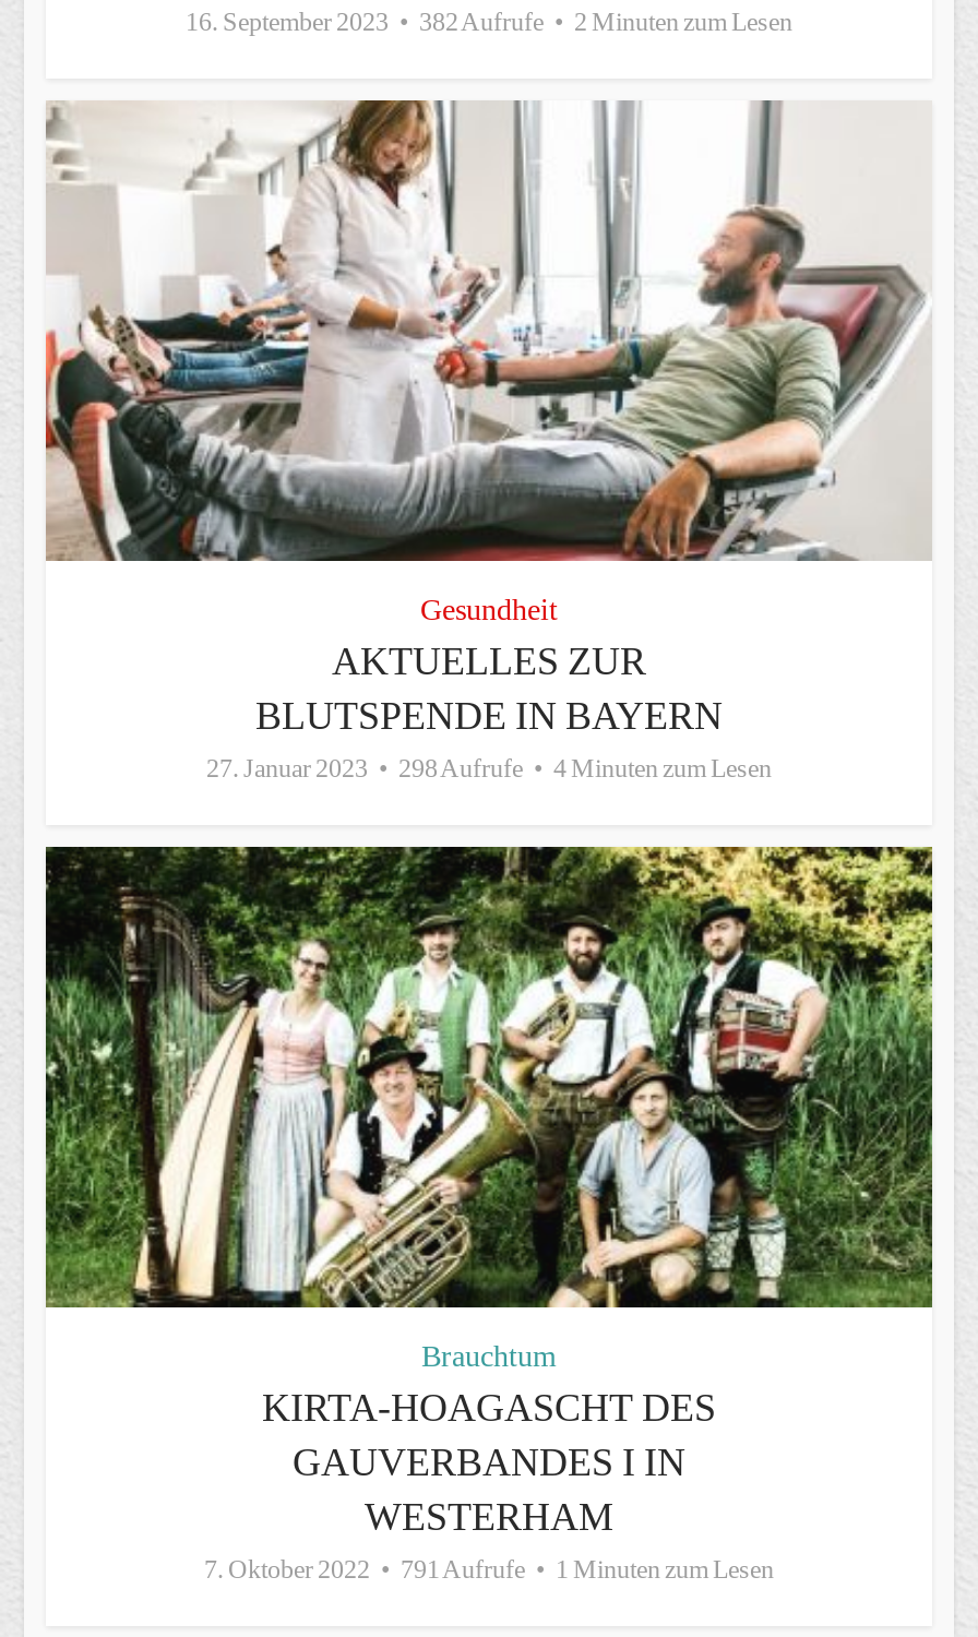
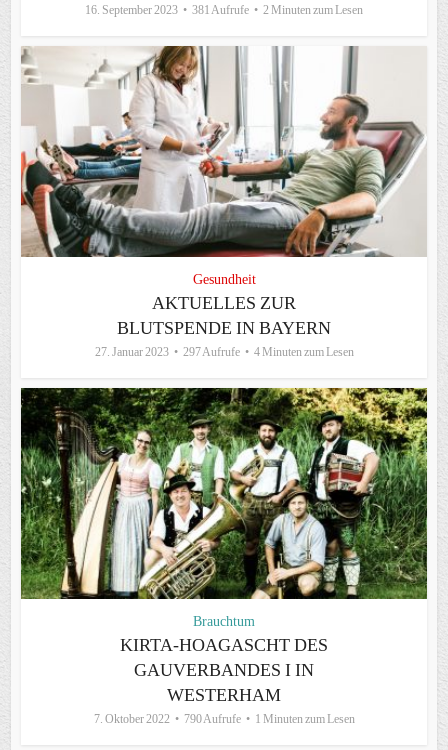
[186,7,792,38] 16. September 2023 382 Aufrufe 2 Minuten zum Lesen -> [85,3,363,17] 16. September 2023 381 Aufrufe 2 Minuten zum Lesen
[206,754,772,784] 27. Januar 2023 298 Aufrufe 4 Minuten zum Lesen -> [94,345,353,359] 27. Januar 2023 297 Aufrufe 4 Minuten zum Lesen
[204,1554,774,1585] 7. Oktober 2022 791 Aufrufe 1 Minuten zum Lesen -> [93,712,354,726] 7. Oktober 2022 790 Aufrufe 1 Minuten zum Lesen

